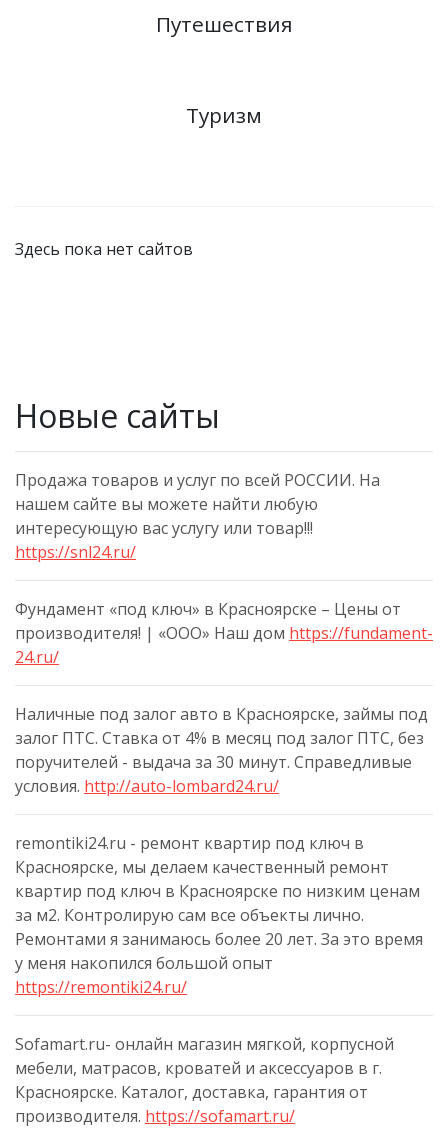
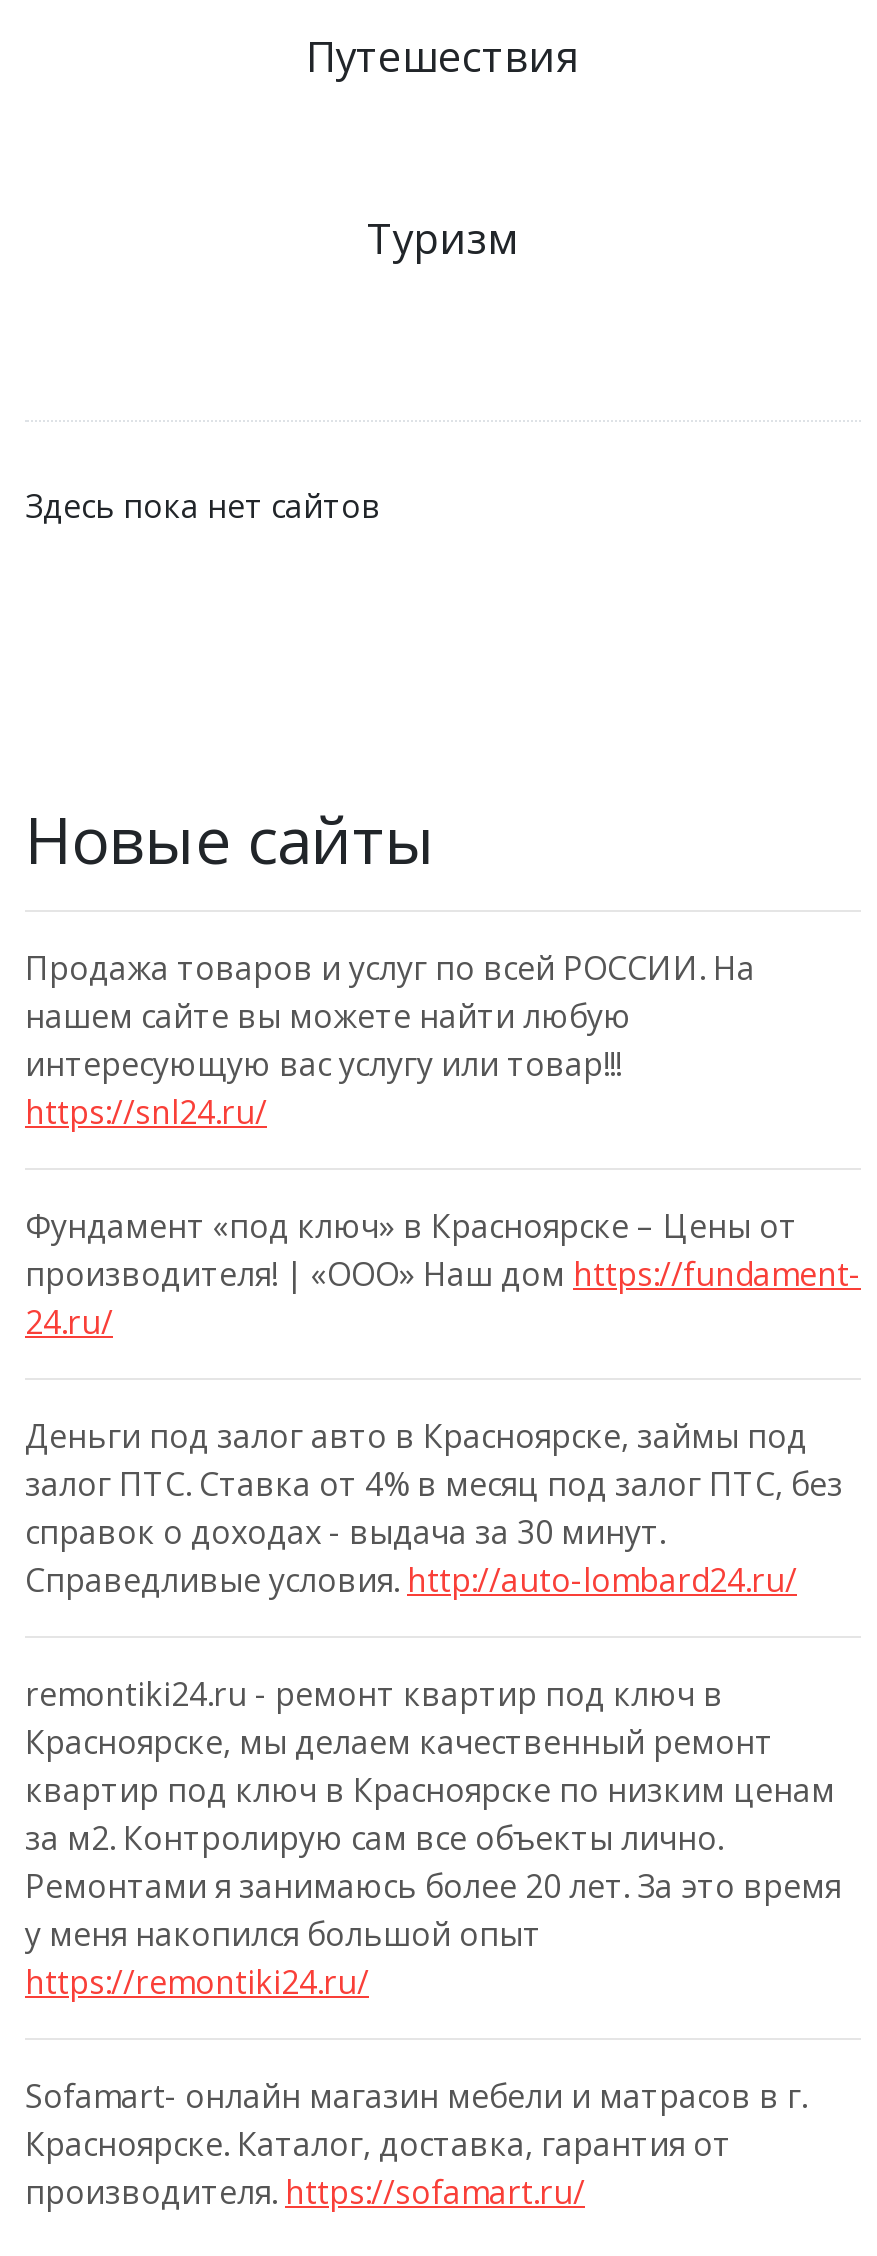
[15,703,428,725] Наличные под залог авто в Красноярске, займы под -> [25,1414,807,1458] Деньги под залог авто в Красноярске, займы под
[15,751,412,797] поручителей - выдача за 30 минут. Справедливые | условия. http://auto-lombard24.ru/ -> [25,1510,797,1602] справок о доходах - выдача за 30 минут. | Справедливые условия. http://auto-lombard24.ru/
[15,1033,394,1079] Sofamart.ru- онлайн магазин мягкой, корпусной | мебели, матрасов, кроватей и аксессуаров в г. -> [25,2074,807,2118] Sofamart- онлайн магазин мебели и матрасов в г.

